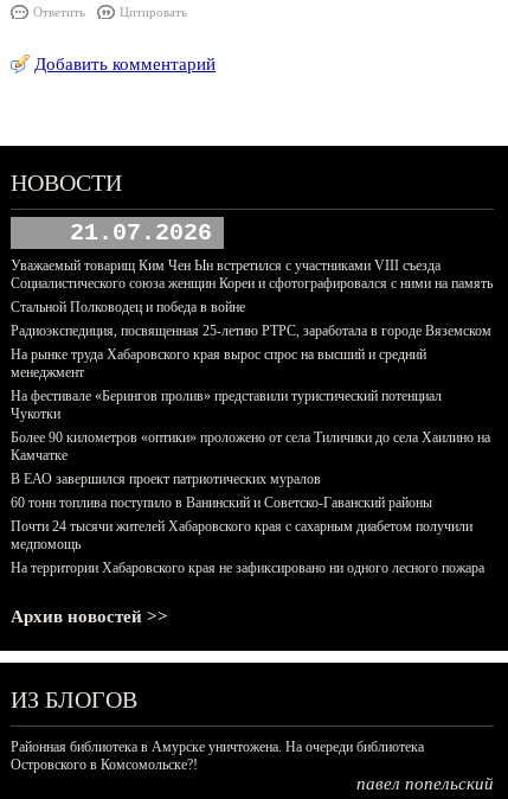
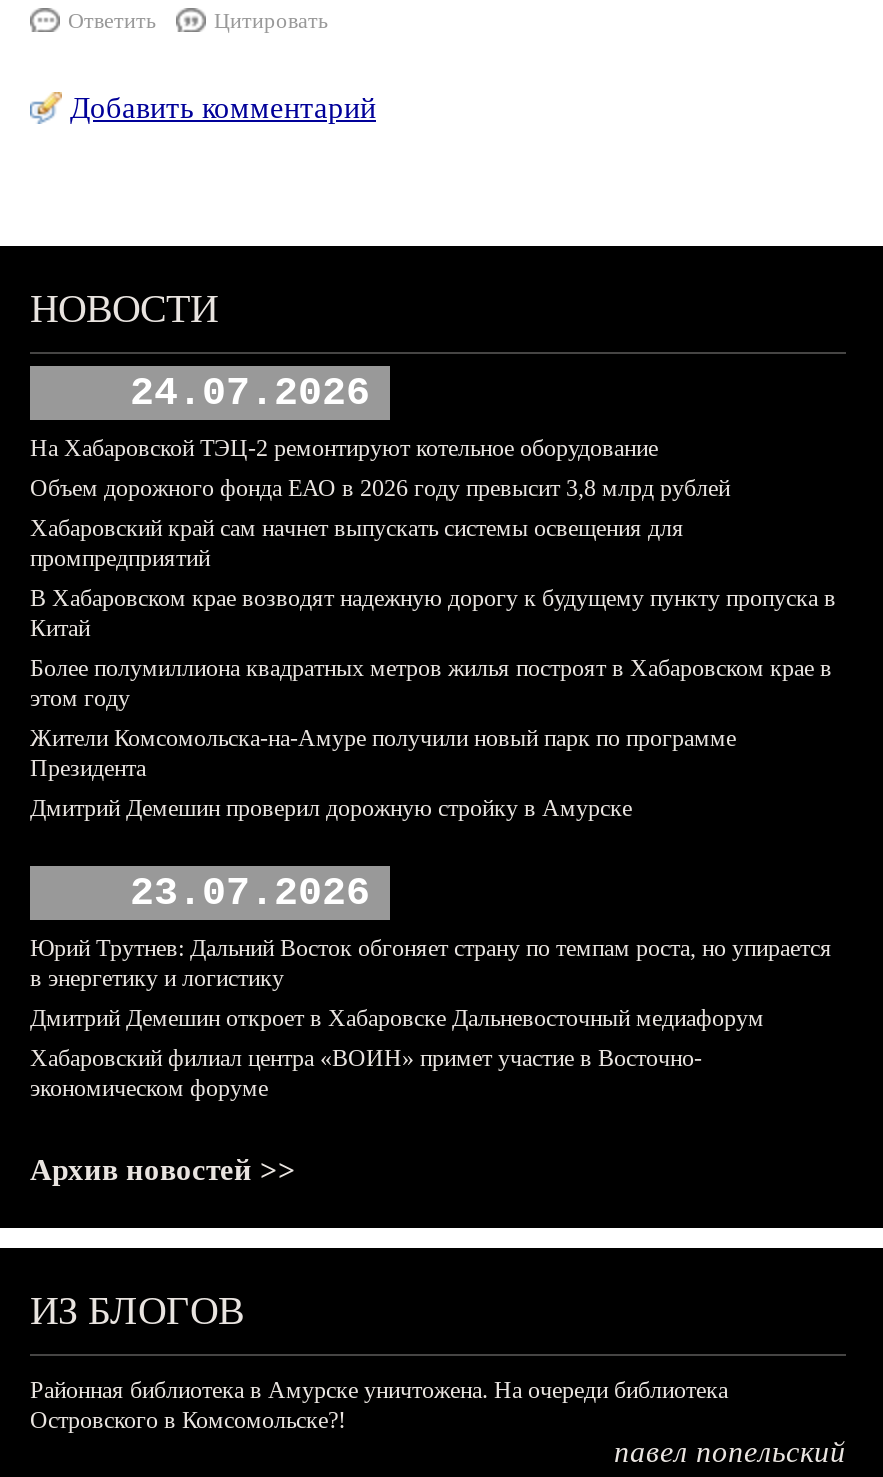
[11,219,493,576] 21.07.2026 | Уважаемый товарищ Ким Чен Ын встретился с участниками VIII съезда | Социалистического союза женщин Кореи и сфотографировался с ними на память | Стальной Полководец и победа в войне | Радиоэкспедиция, посвященная 25-летию РТРС, заработала в городе Вяземском | На рынке труда Хабаровского края вырос спрос на высший и средний | менеджмент | На фестивале «Берингов пролив» представили туристический потенциал | Чукотки | Более 90 километров «оптики» проложено от села Тиличики до села Хаилино на | Камчатке | В ЕАО завершился проект патриотических муралов | 60 тонн топлива поступило в Ванинский и Советско-Гаванский районы | Почти 24 тысячи жителей Хабаровского края с сахарным диабетом получили | медпомощь | На территории Хабаровского края не зафиксировано ни одного лесного пожара -> [30,370,836,1102] 24.07.2026 | На Хабаровской ТЭЦ-2 ремонтируют котельное оборудование | Объем дорожного фонда ЕАО в 2026 году превысит 3,8 млрд рублей | Хабаровский край сам начнет выпускать системы освещения для | промпредприятий | В Хабаровском крае возводят надежную дорогу к будущему пункту пропуска в | Китай | Более полумиллиона квадратных метров жилья построят в Хабаровском крае в | этом году | Жители Комсомольска-на-Амуре получили новый парк по программе | Президента | Дмитрий Демешин проверил дорожную стройку в Амурске | 23.07.2026 | Юрий Трутнев: Дальний Восток обгоняет страну по темпам роста, но упирается | в энергетику и логистику | Дмитрий Демешин откроет в Хабаровске Дальневосточный медиафорум | Хабаровский филиал центра «ВОИН» примет участие в Восточно- | экономическом форуме

